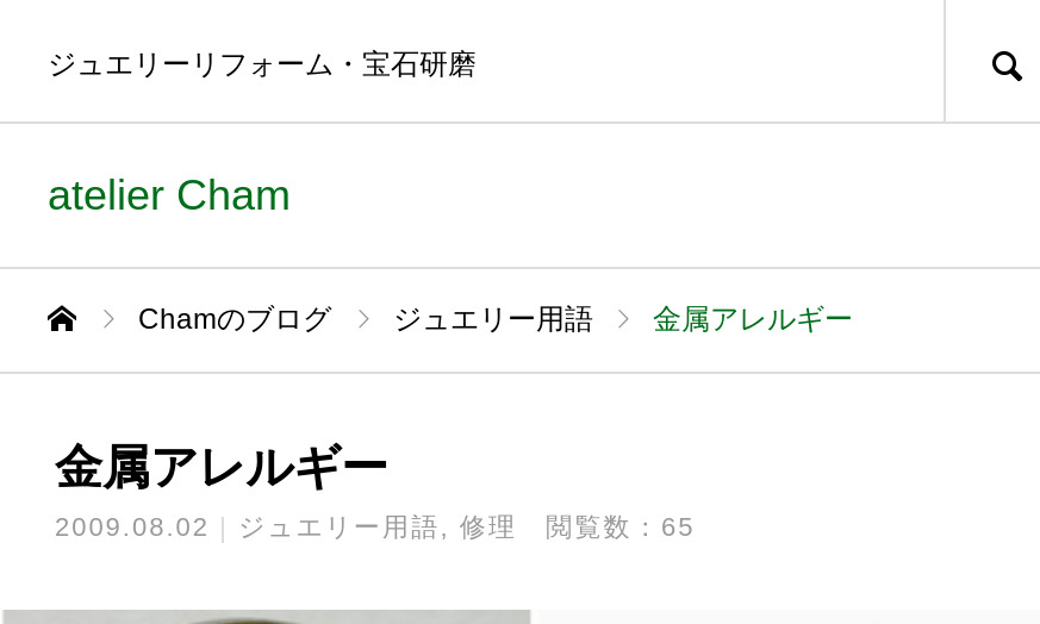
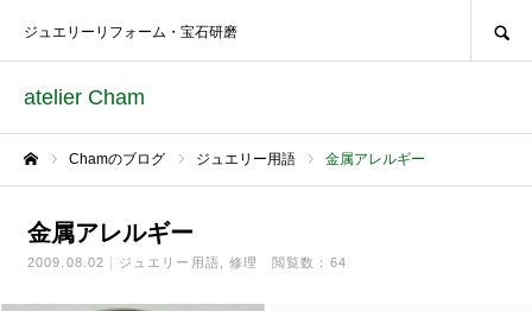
[55,512,695,541] 2009.08.02 ジュエリー用語 修理 閲覧数：65 -> [27,255,346,269] 2009.08.02 ジュエリー用語 修理 閲覧数：64

